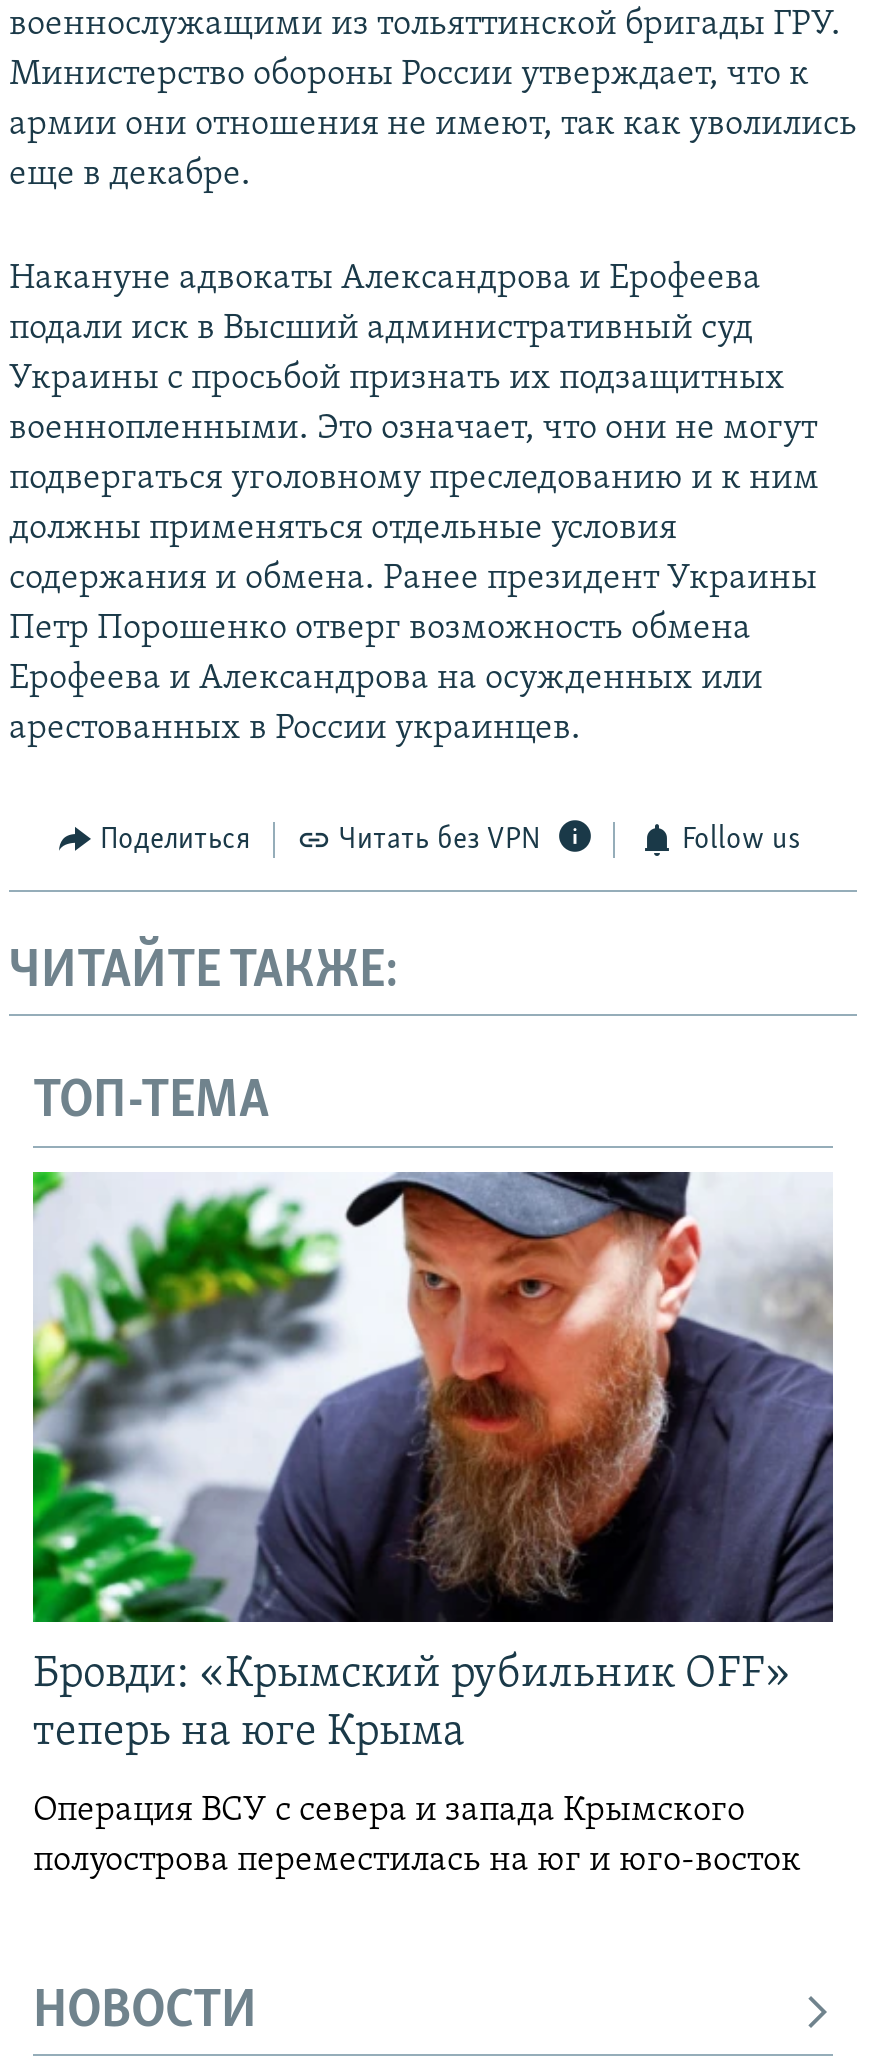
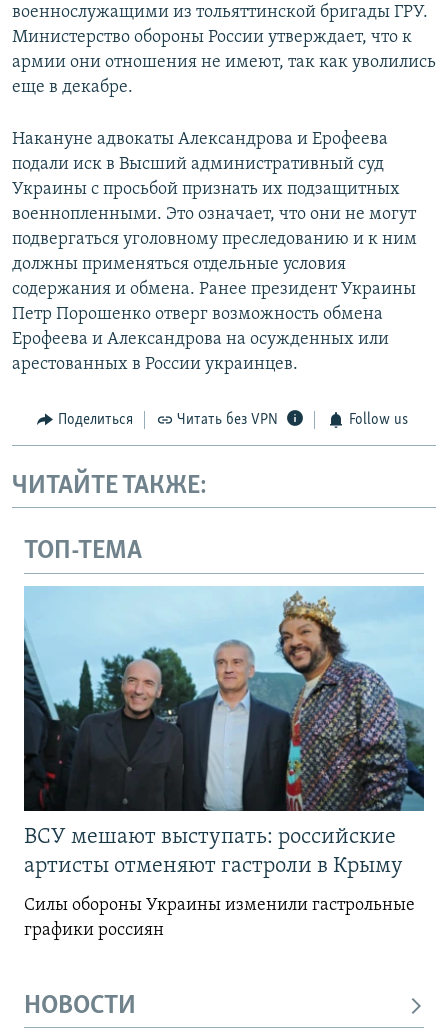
[31,1170,835,1756] [image] | Бровди: «Крымский рубильник OFF» | теперь на юге Крыма -> [23,586,425,878] [image] | ВСУ мешают выступать: российские | артисты отменяют гастроли в Крыму
[33,1792,801,1880] Операция ВСУ с севера и запада Крымского | полуострова переместилась на юг и юго-восток -> [24,896,415,940] Силы обороны Украины изменили гастрольные | графики россиян

